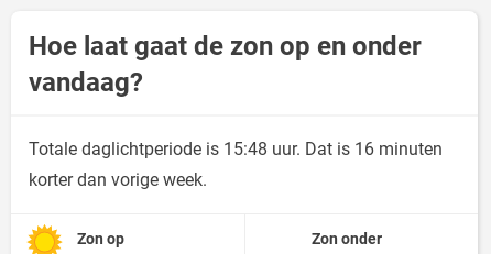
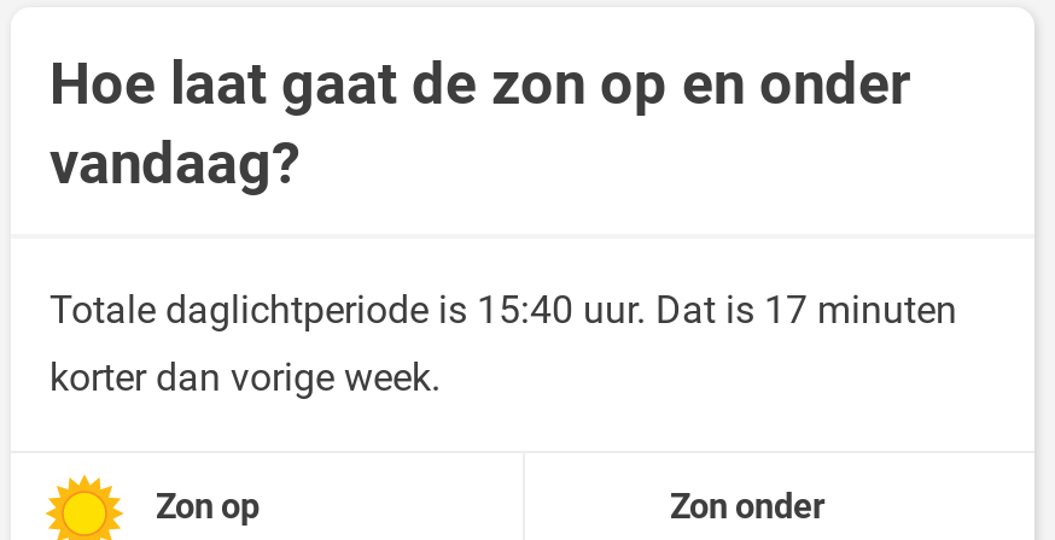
[29,138,443,159] Totale daglichtperiode is 15:48 uur. Dat is 16 minuten -> [49,286,957,332] Totale daglichtperiode is 15:40 uur. Dat is 17 minuten

